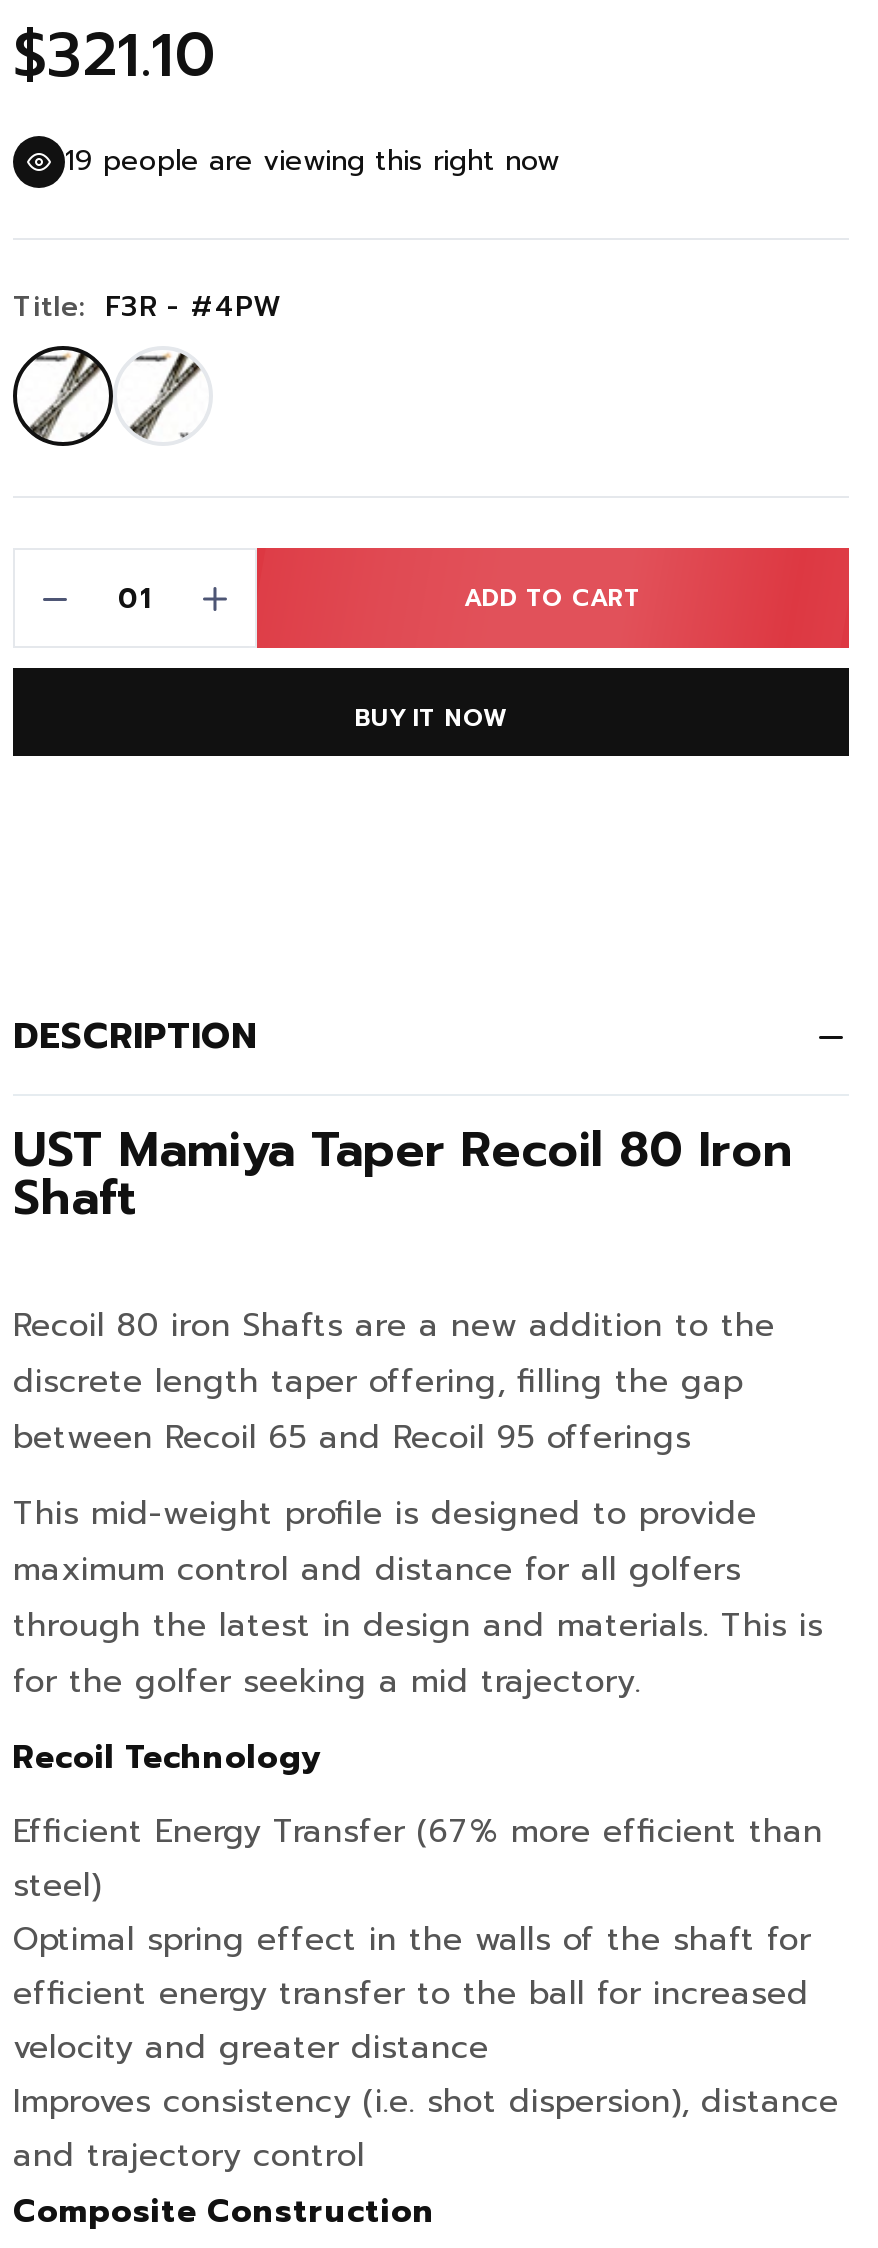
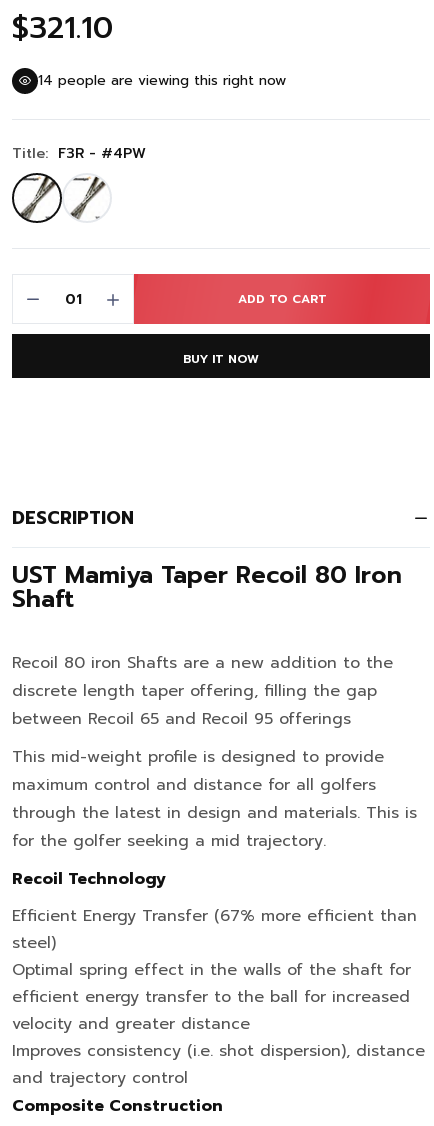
[65,140,559,182] 19 people are viewing this right now -> [38,70,286,91] 14 people are viewing this right now

